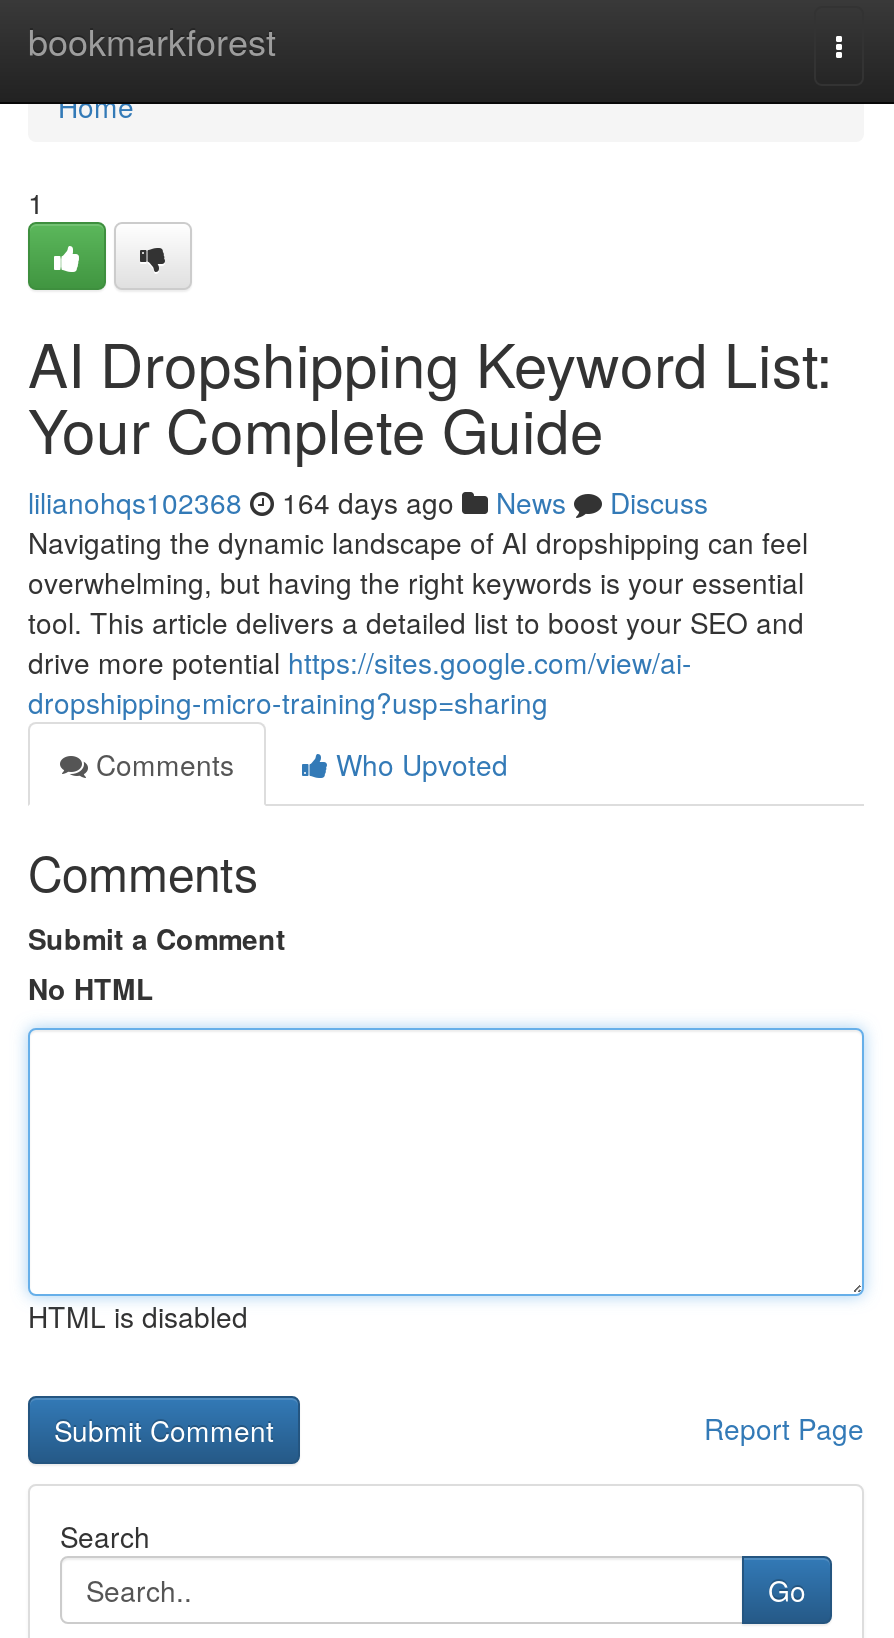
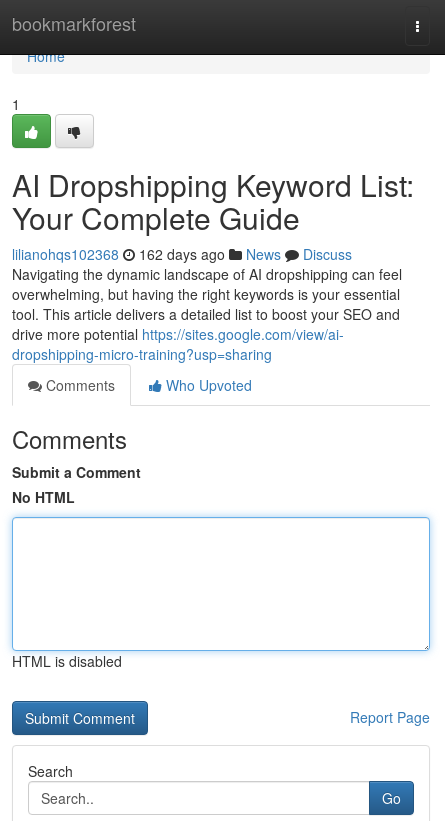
[28,482,708,522] lilianohqs102368 164 days ago News Discuss -> [12,244,352,264] lilianohqs102368 162 days ago News Discuss

